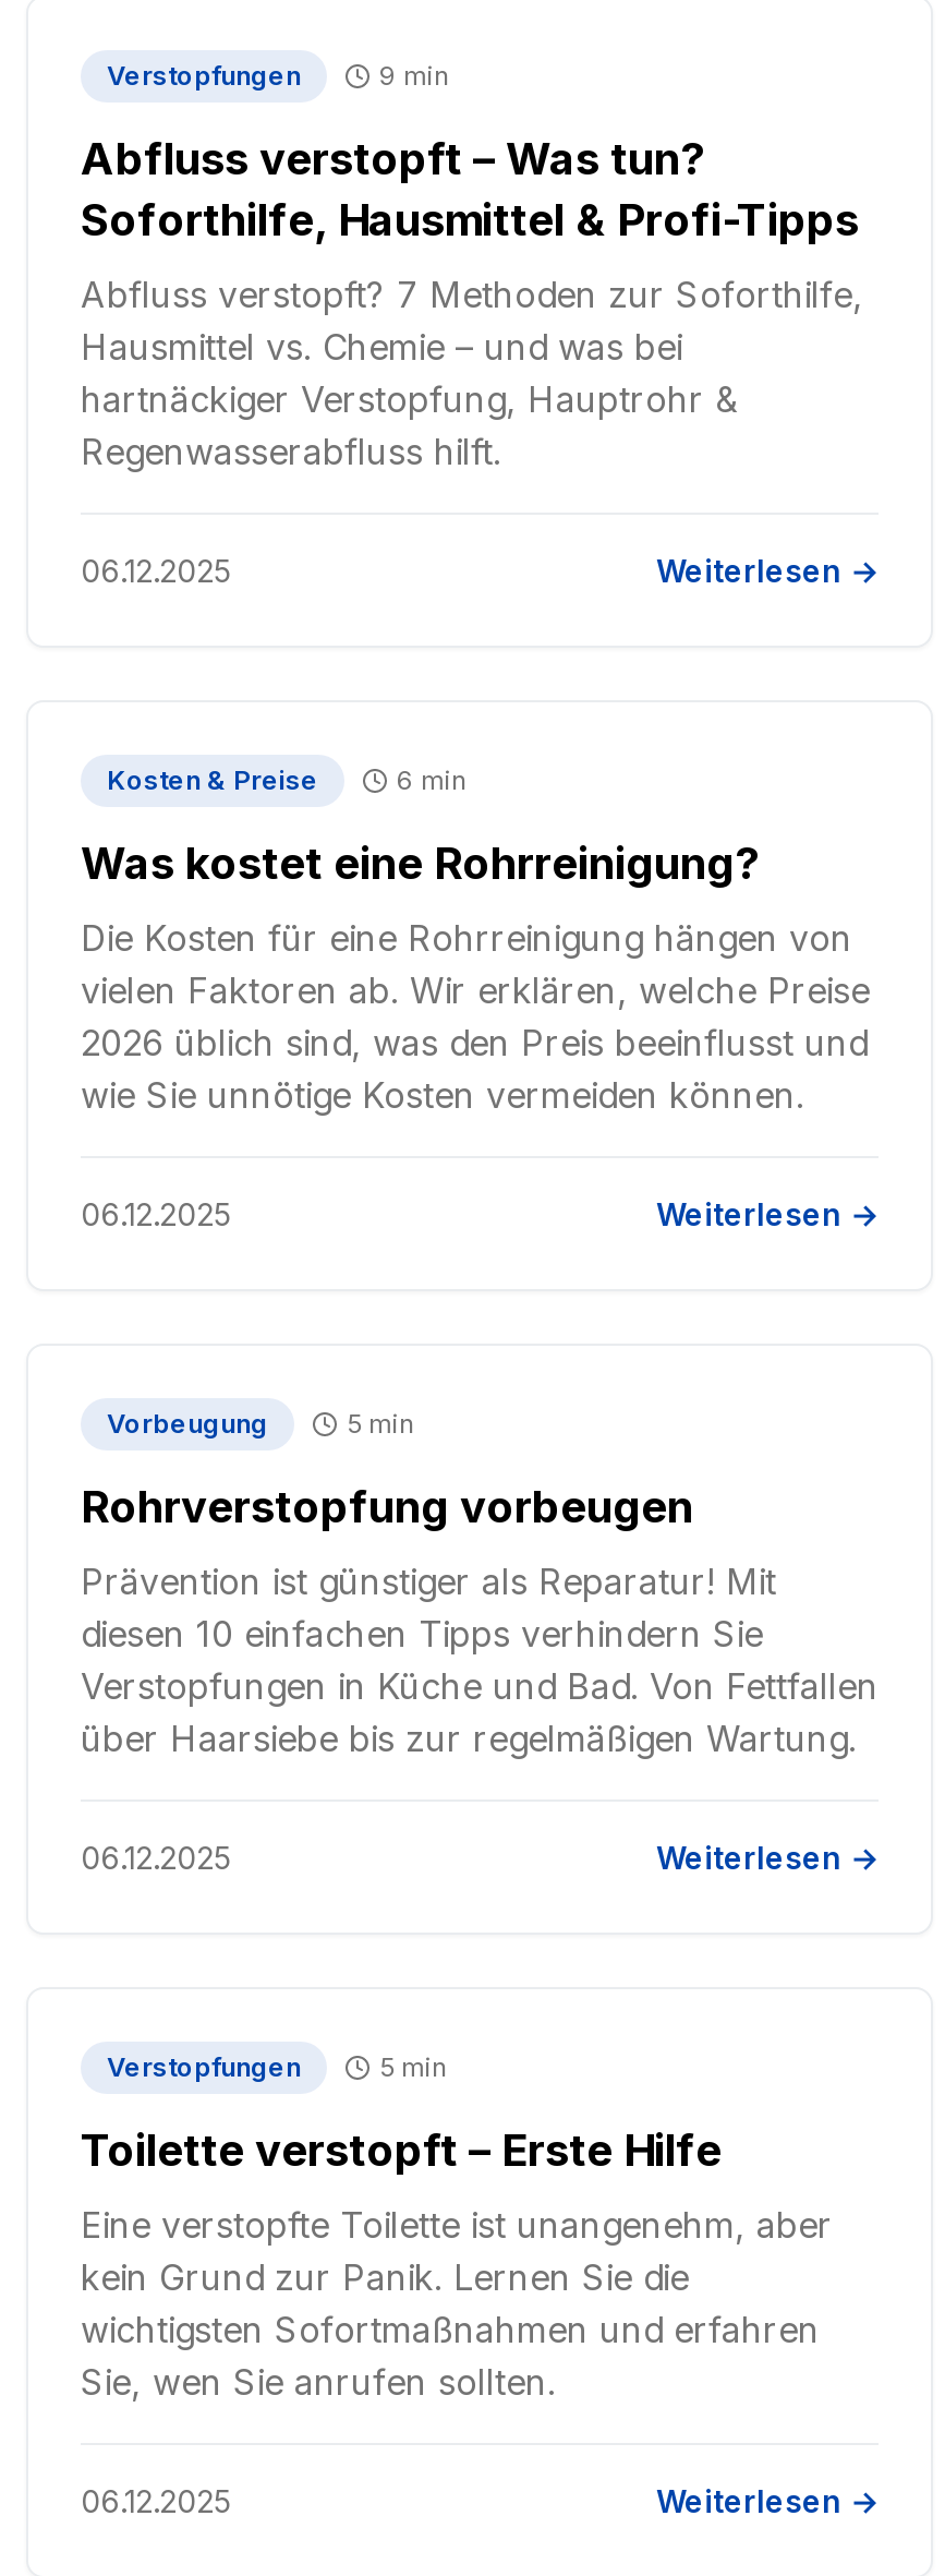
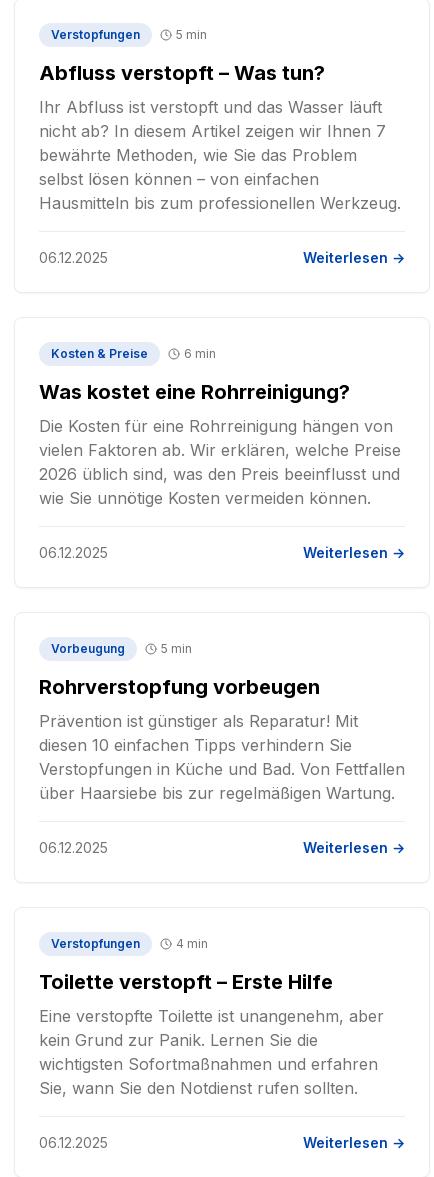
[379,59,449,92] 9 min -> [176,27,207,42] 5 min
[81,194,863,473] Soforthilfe, Hausmittel & Profi-Tipps | Abfluss verstopft? 7 Methoden zur Soforthilfe, | Hausmittel vs. Chemie – und was bei | hartnäckiger Verstopfung, Hauptrohr & | Regenwasserabfluss hilft. -> [39,97,401,213] Ihr Abfluss ist verstopft und das Wasser läuft | nicht ab? In diesem Artikel zeigen wir Ihnen 7 | bewährte Methoden, wie Sie das Problem | selbst lösen können – von einfachen | Hausmitteln bis zum professionellen Werkzeug.
[379,2050,447,2083] 5 min -> [176,936,208,951] 4 min
[81,2360,556,2404] Sie, wen Sie anrufen sollten. -> [39,1078,358,1098] Sie, wann Sie den Notdienst rufen sollten.

